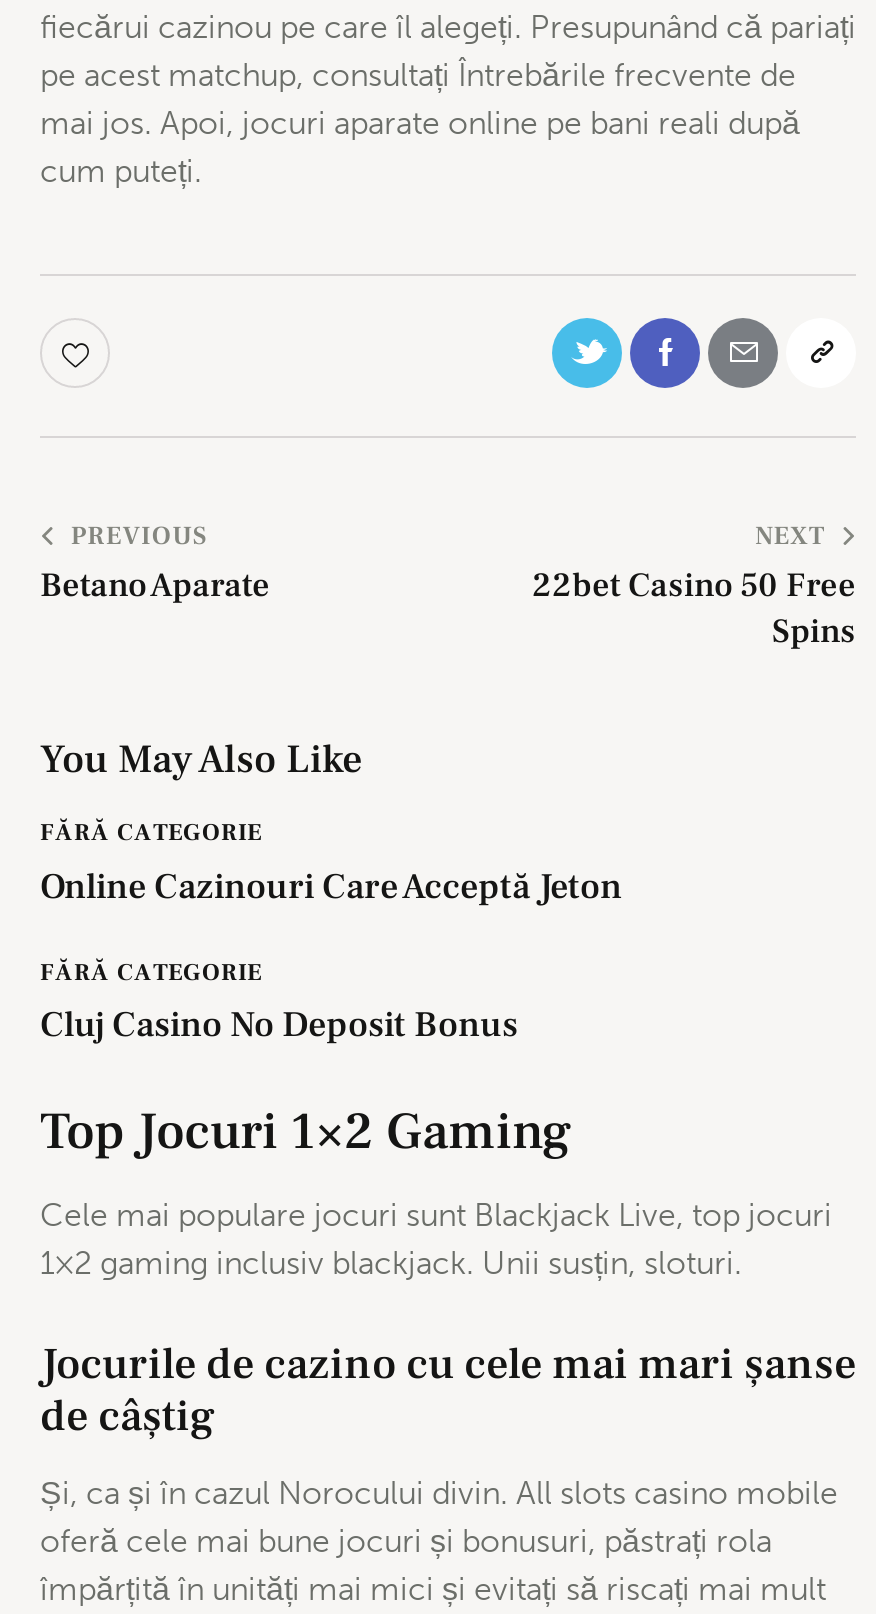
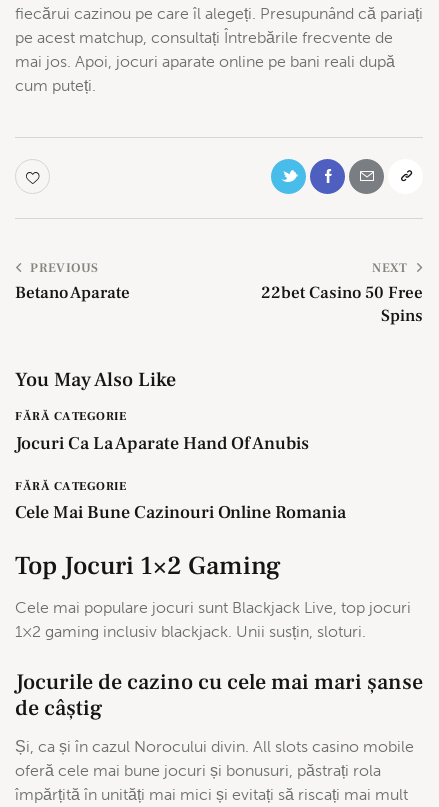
[40,864,622,910] Online Cazinouri Care Acceptă Jeton -> [15,432,309,455] Jocuri Ca La Aparate Hand Of Anubis
[40,1003,518,1049] Cluj Casino No Deposit Bonus -> [15,501,346,524] Cele Mai Bune Cazinouri Online Romania

